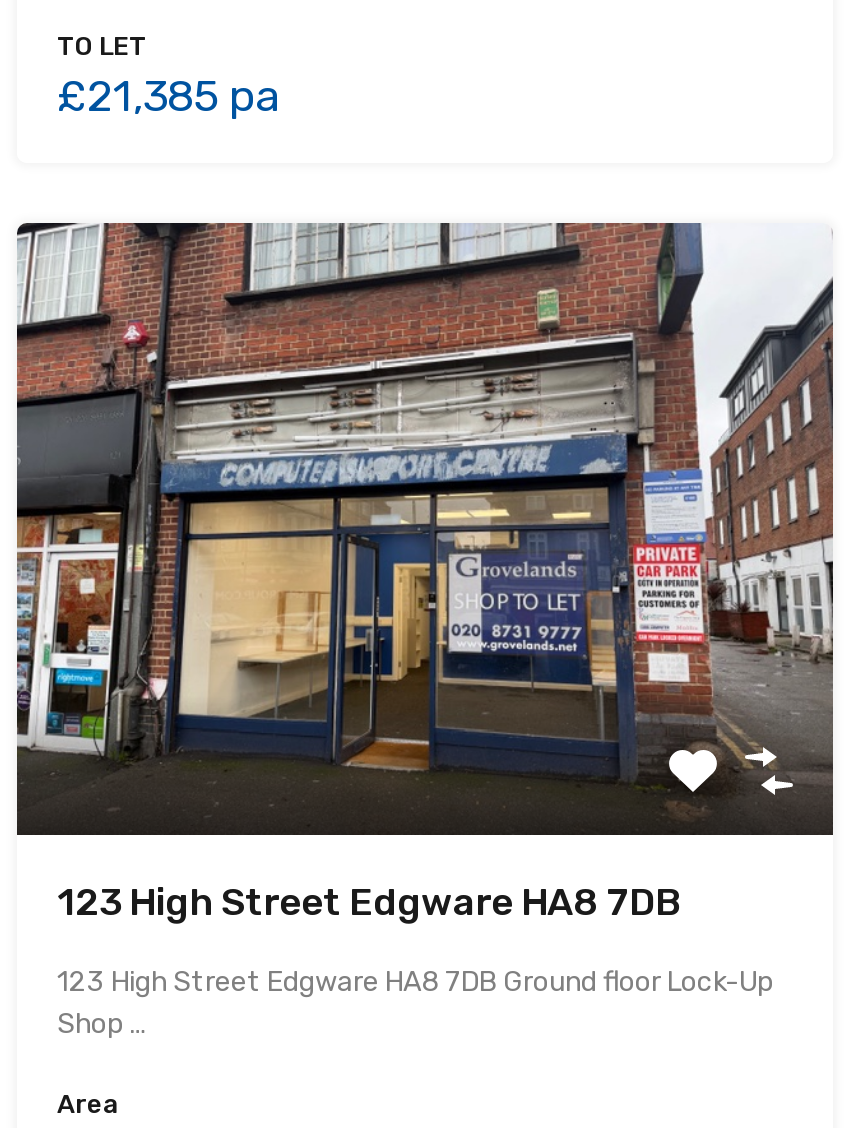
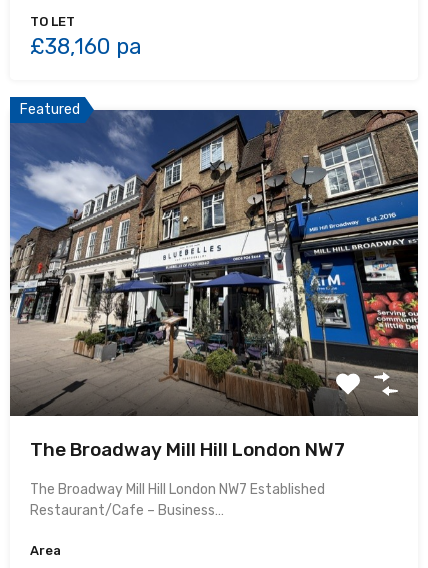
[57,69,281,123] £21,385 pa -> [20,33,142,118] £38,160 pa | Featured
[15,222,835,1041] [image] | 123 High Street Edgware HA8 7DB | 123 High Street Edgware HA8 7DB Ground floor Lock-Up | Shop … -> [9,109,419,519] [image] | The Broadway Mill Hill London NW7 | The Broadway Mill Hill London NW7 Established | Restaurant/Cafe – Business…

